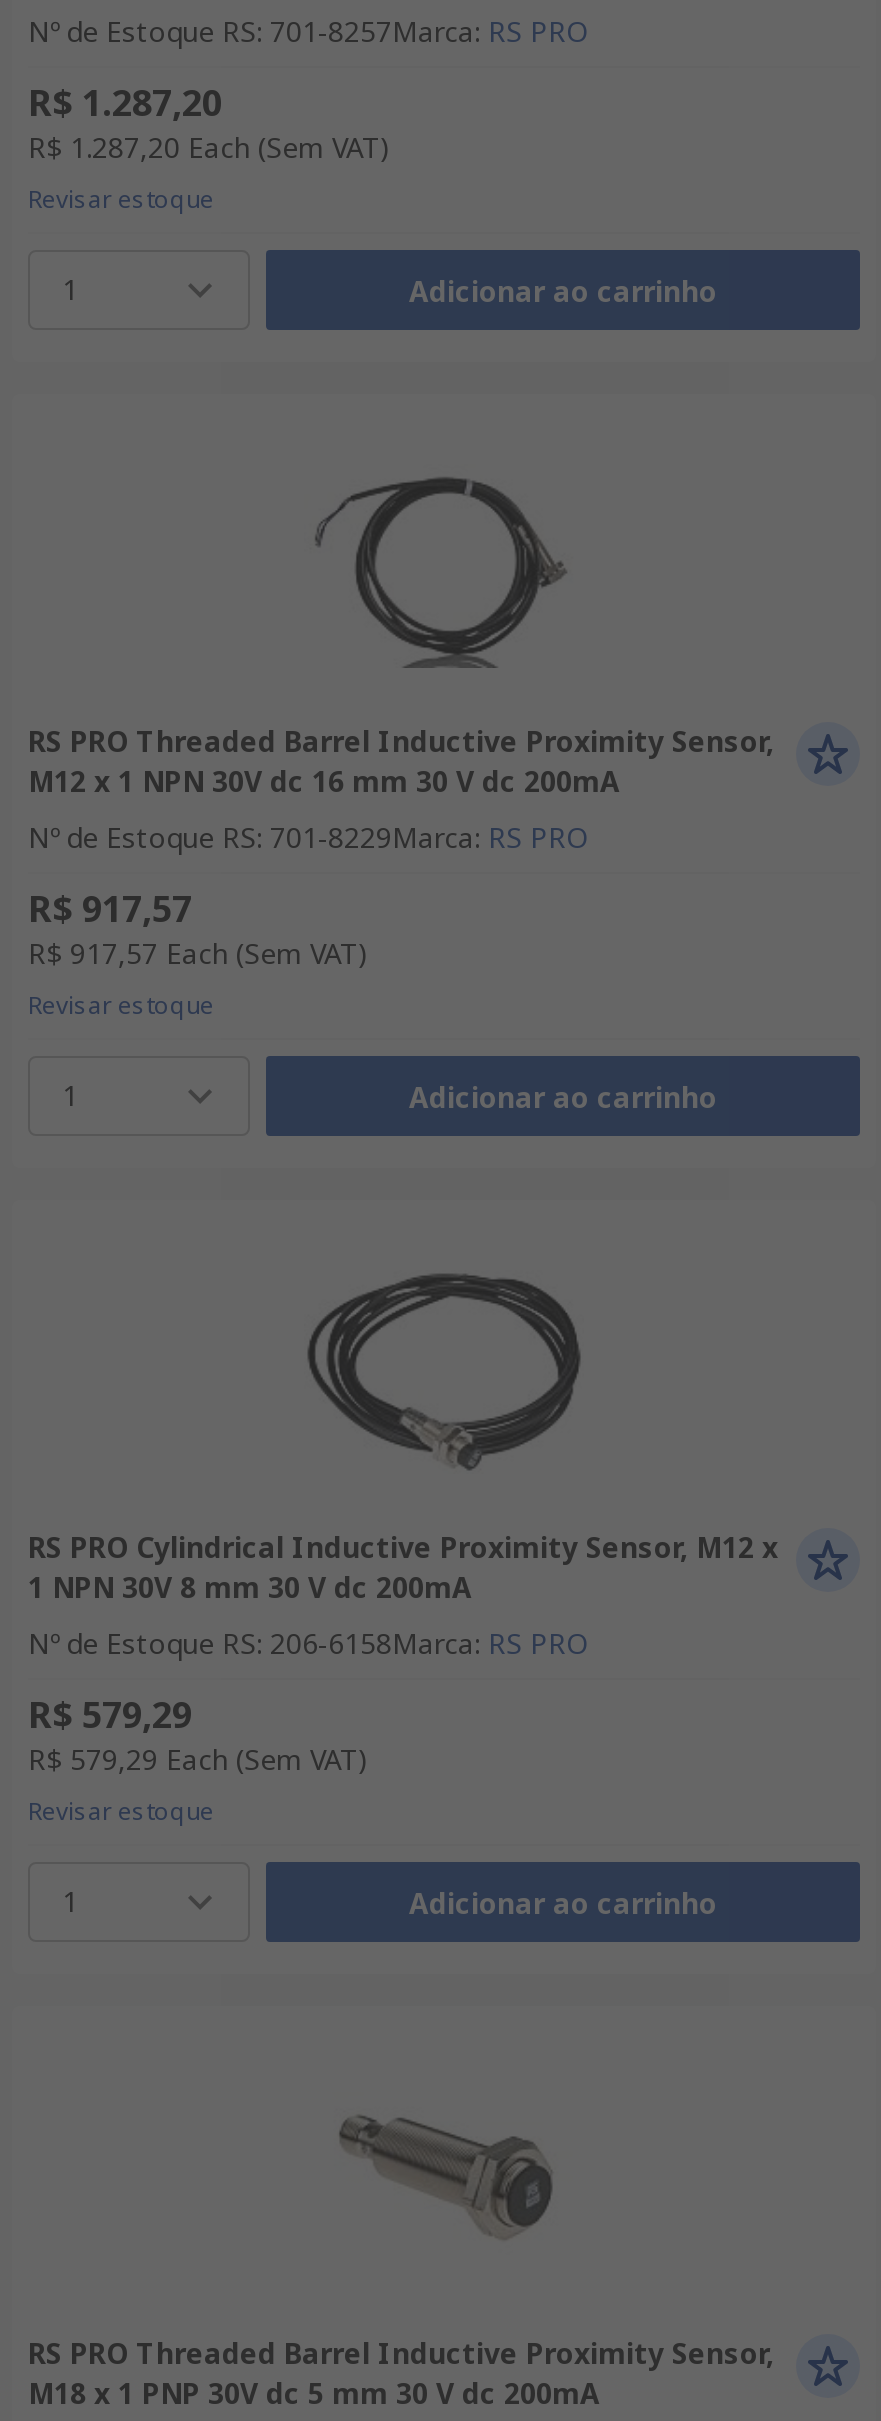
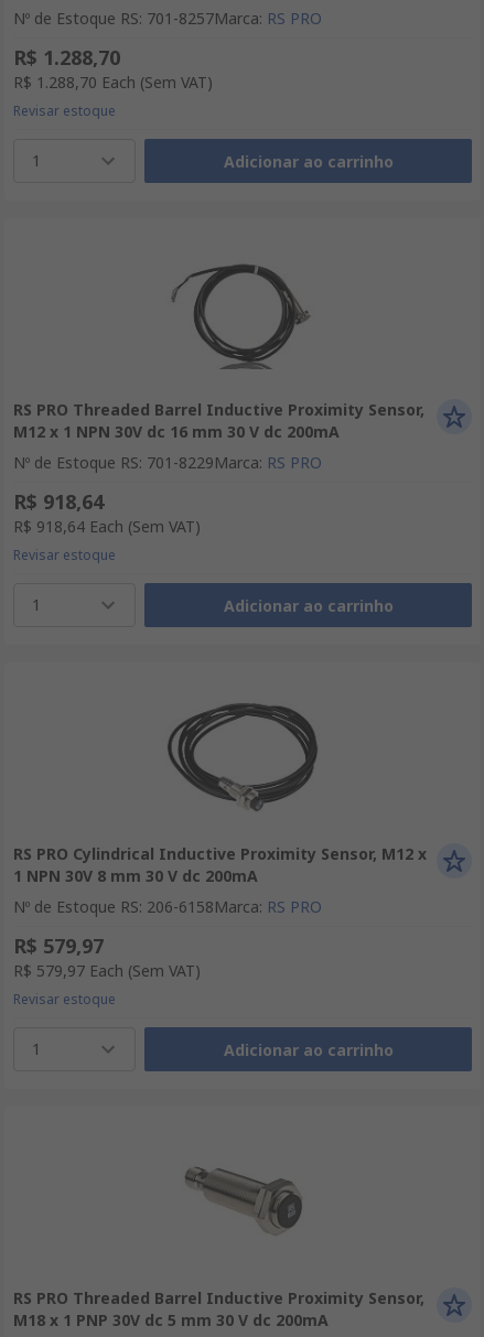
[28,78,222,126] R$ 1.287,20 -> [13,44,120,71] R$ 1.288,70
[28,128,390,166] R$ 1.287,20 Each (Sem VAT) -> [13,72,213,93] R$ 1.288,70 Each (Sem VAT)
[28,884,192,932] R$ 917,57 -> [13,488,104,515] R$ 918,64
[28,934,368,972] R$ 917,57 Each (Sem VAT) -> [13,516,201,537] R$ 918,64 Each (Sem VAT)
[28,1690,192,1738] R$ 579,29 -> [13,932,104,959] R$ 579,97
[28,1740,368,1778] R$ 579,29 Each (Sem VAT) -> [13,960,201,981] R$ 579,97 Each (Sem VAT)

